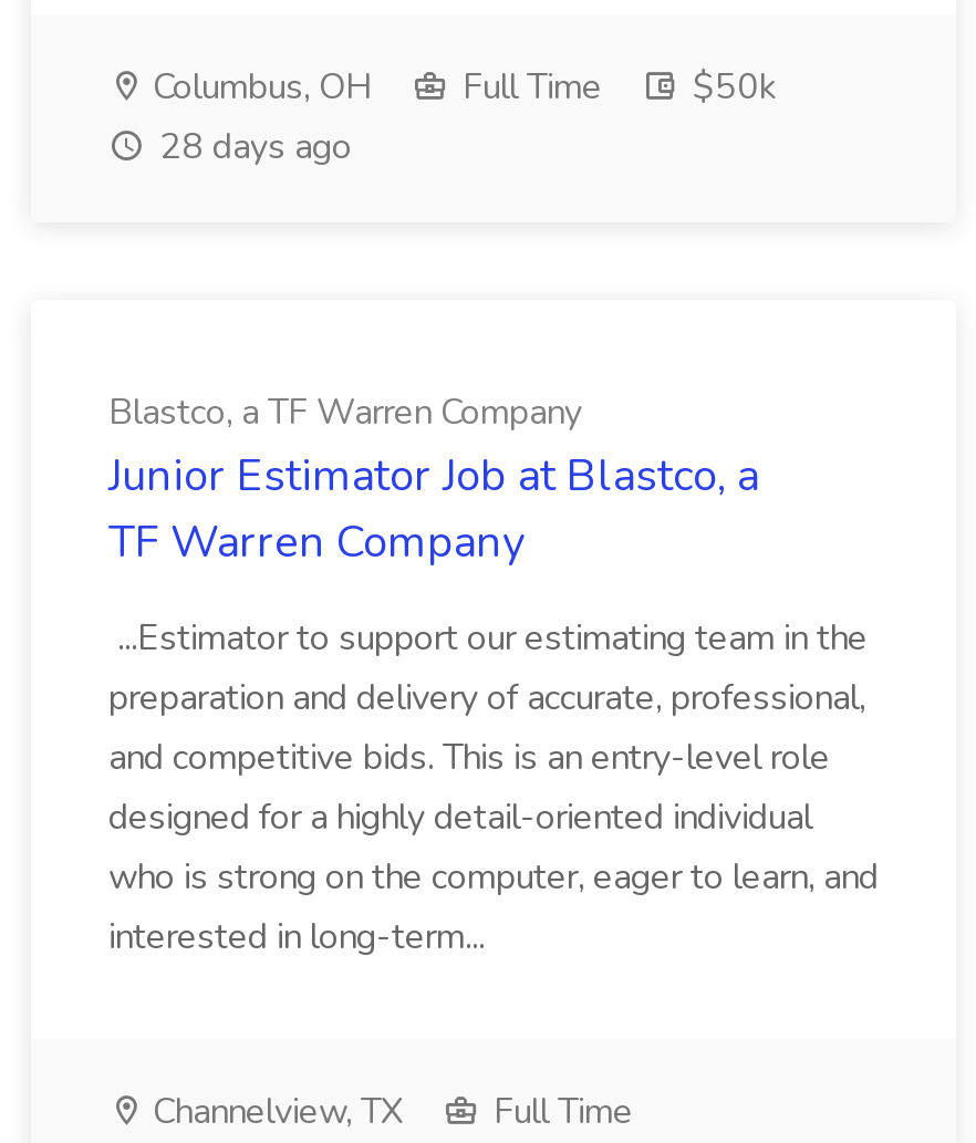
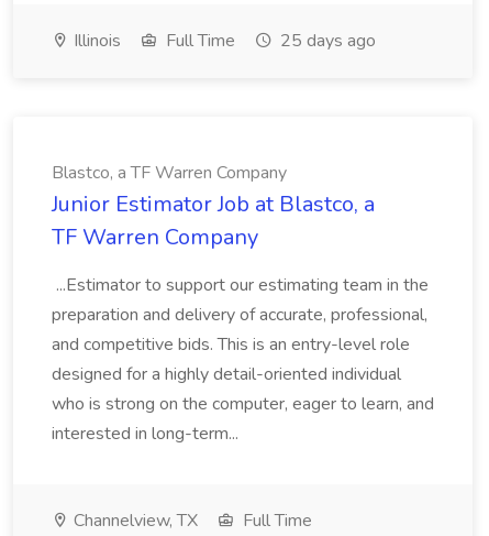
[144,63,372,112] Columbus, OH -> [69,29,121,53] Illinois
[150,63,777,172] $50k | 28 days ago -> [276,29,376,53] 25 days ago

